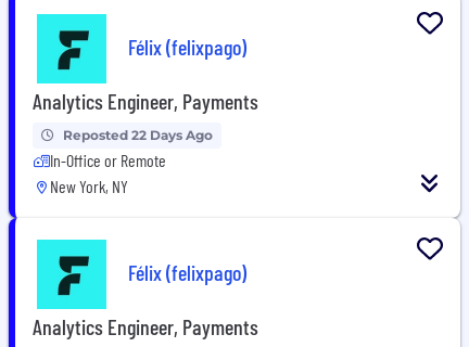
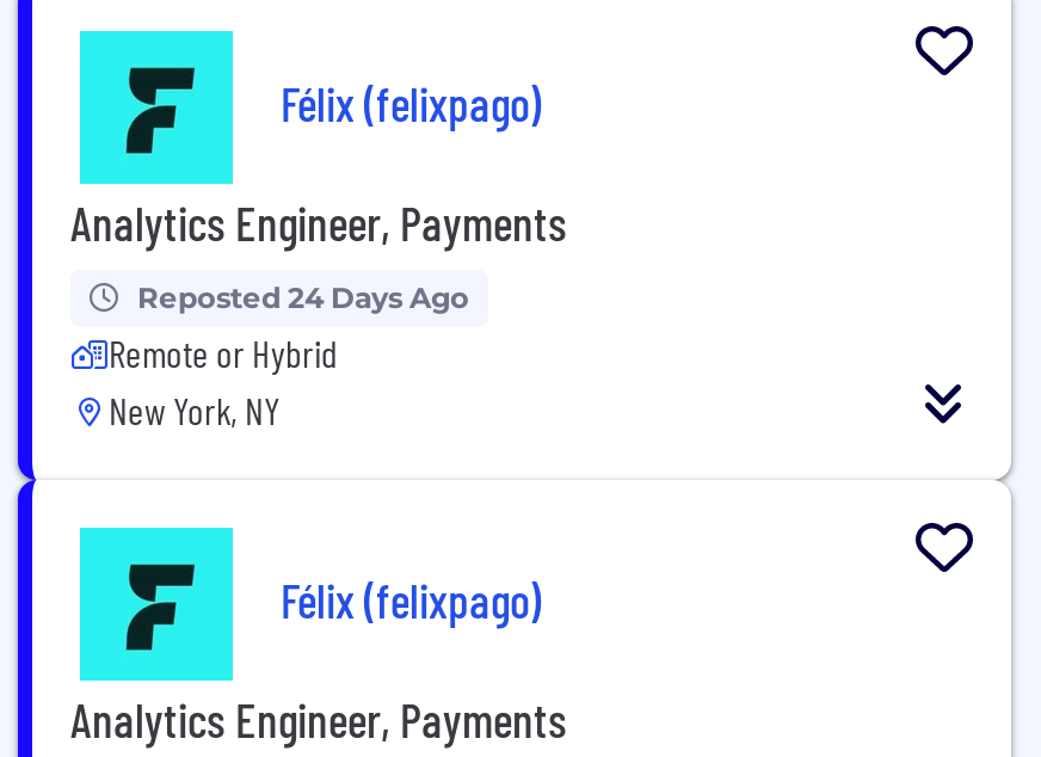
[63,127,213,143] Reposted 22 Days Ago -> [137,279,469,315] Reposted 24 Days Ago
[50,149,166,170] In-Office or Remote -> [109,329,338,374] Remote or Hybrid

